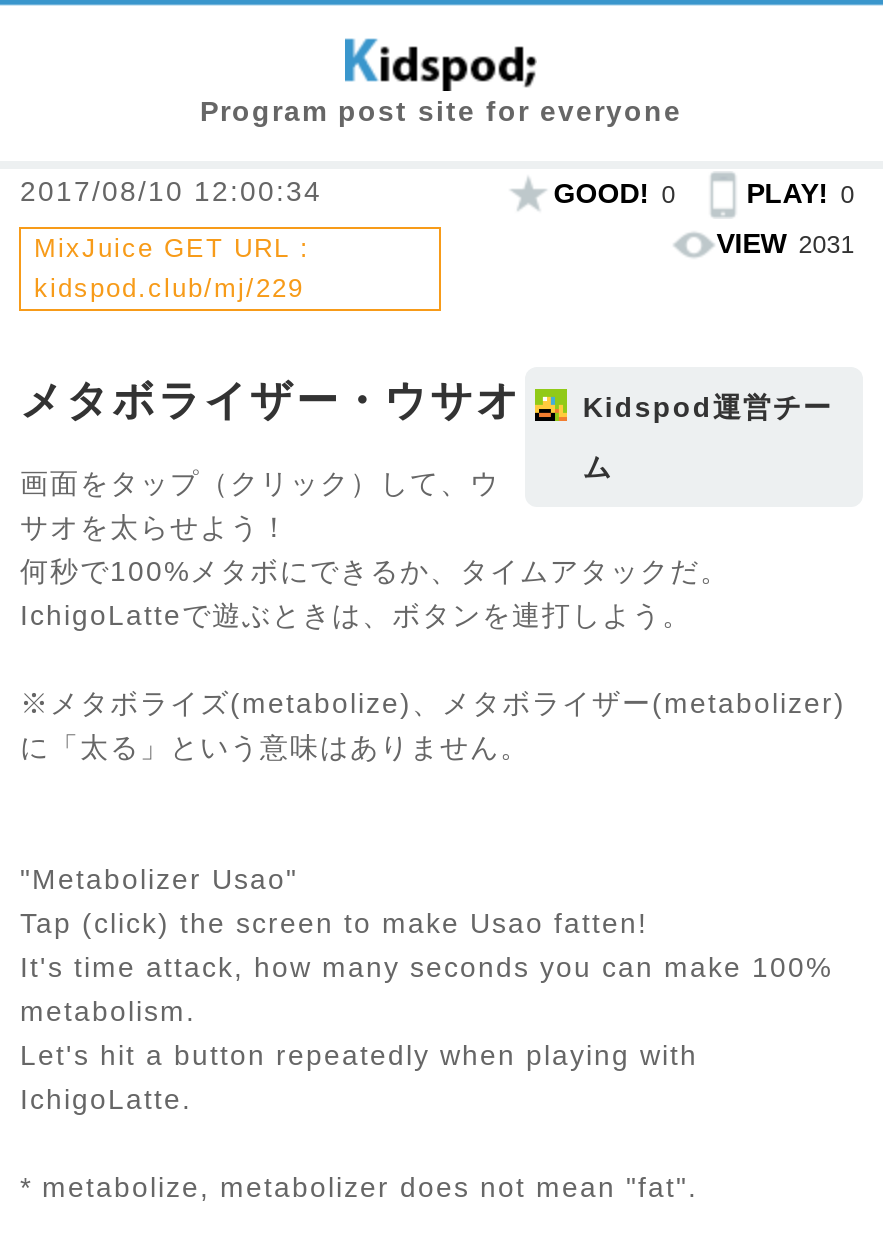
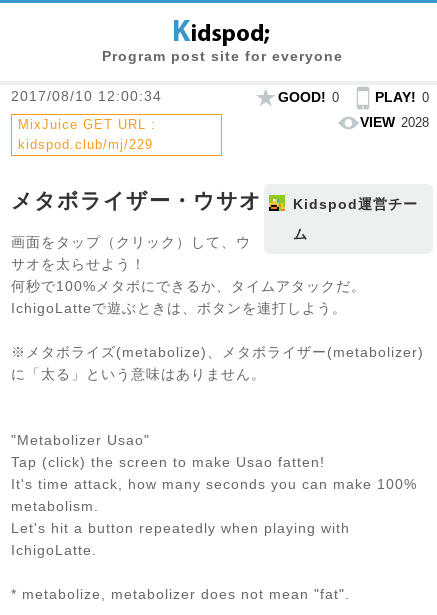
[717,227,855,259] VIEW 2031 -> [360,114,429,130] VIEW 2028

